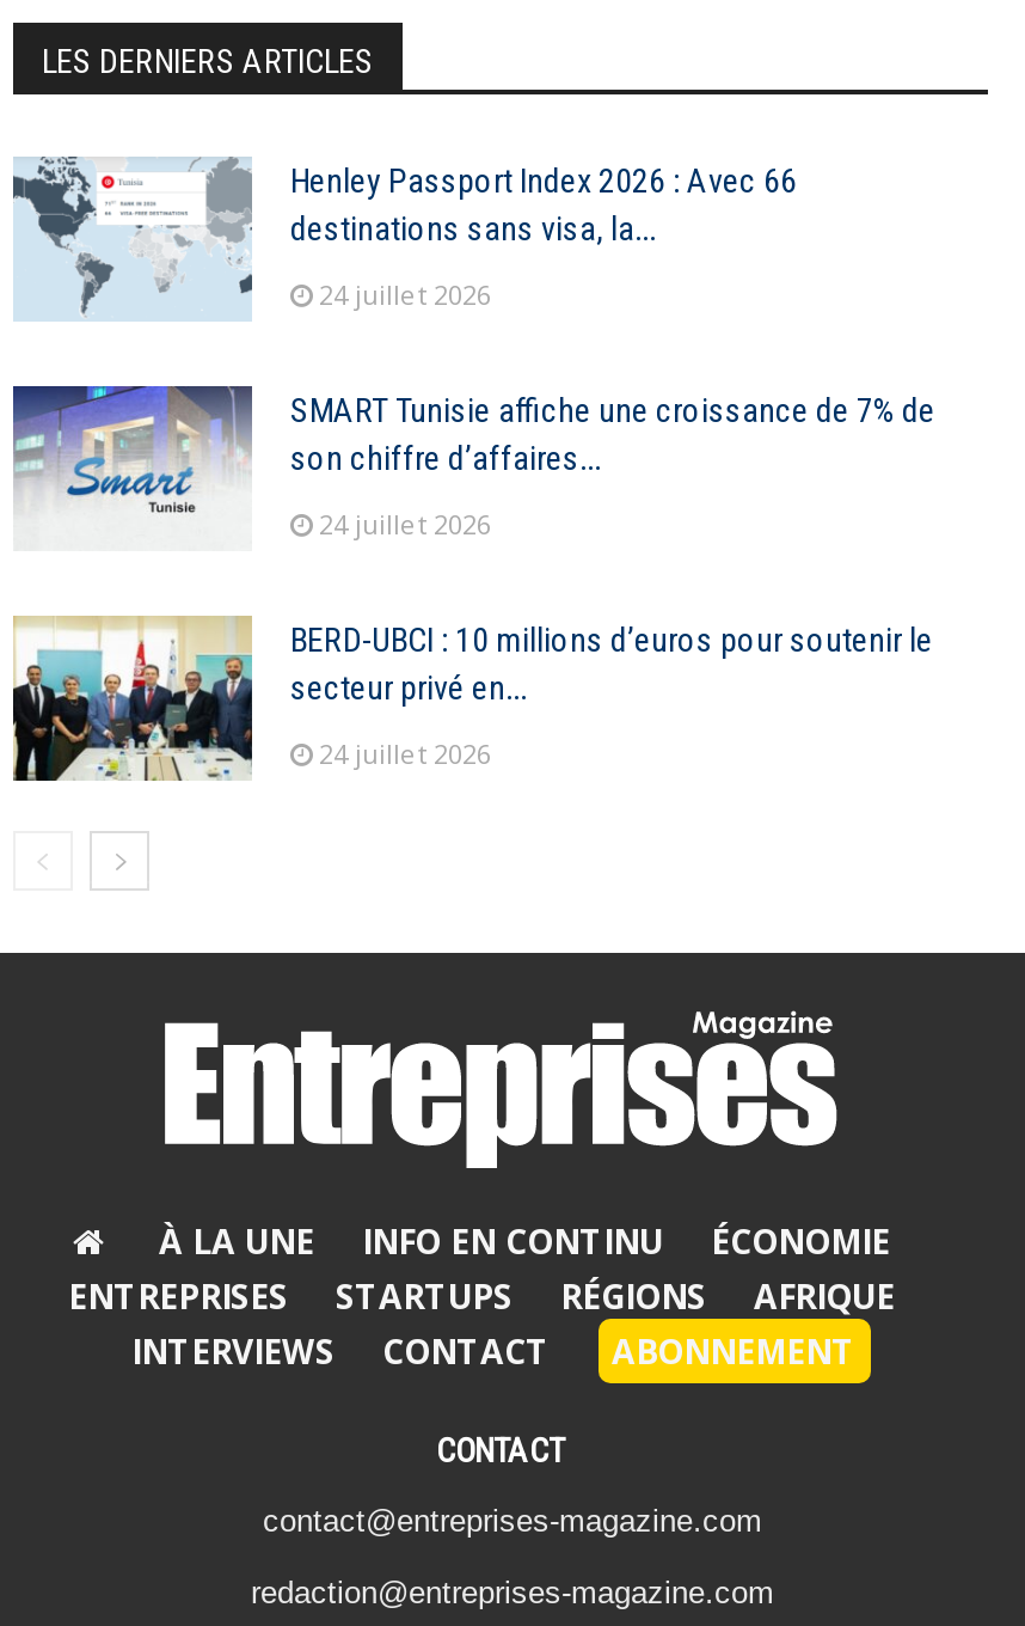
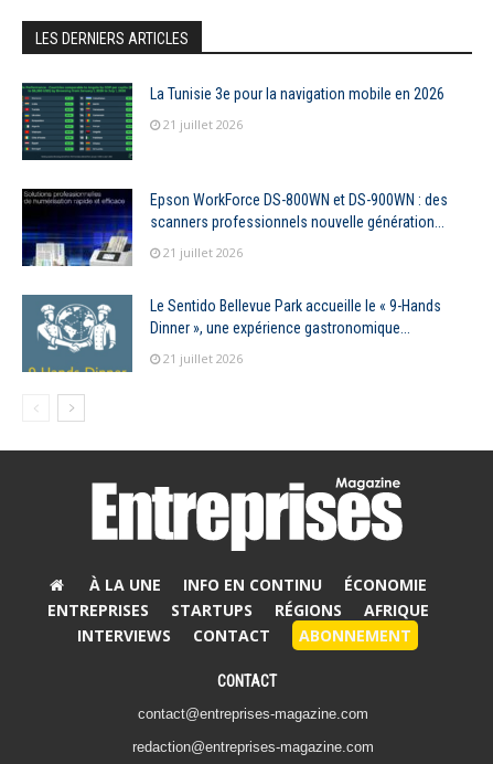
[13,155,797,323] [image] | Henley Passport Index 2026 : Avec 66 | destinations sans visa, la... -> [21,82,444,161] [image] | La Tunisie 3e pour la navigation mobile en 2026
[319,276,491,312] 24 juillet 2026 -> [163,116,243,133] 21 juillet 2026
[11,385,935,552] [image] | SMART Tunisie affiche une croissance de 7% de | son chiffre d’affaires... -> [21,188,448,267] [image] | Epson WorkForce DS-800WN et DS-900WN : des | scanners professionnels nouvelle génération...
[319,506,491,542] 24 juillet 2026 -> [163,245,243,261] 21 juillet 2026
[11,615,933,782] [image] | BERD-UBCI : 10 millions d’euros pour soutenir le | secteur privé en... -> [21,294,441,373] [image] | Le Sentido Bellevue Park accueille le « 9-Hands | Dinner », une expérience gastronomique...
[319,735,491,771] 24 juillet 2026 -> [163,351,243,367] 21 juillet 2026

